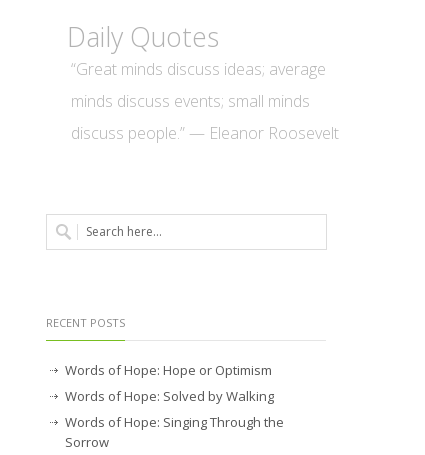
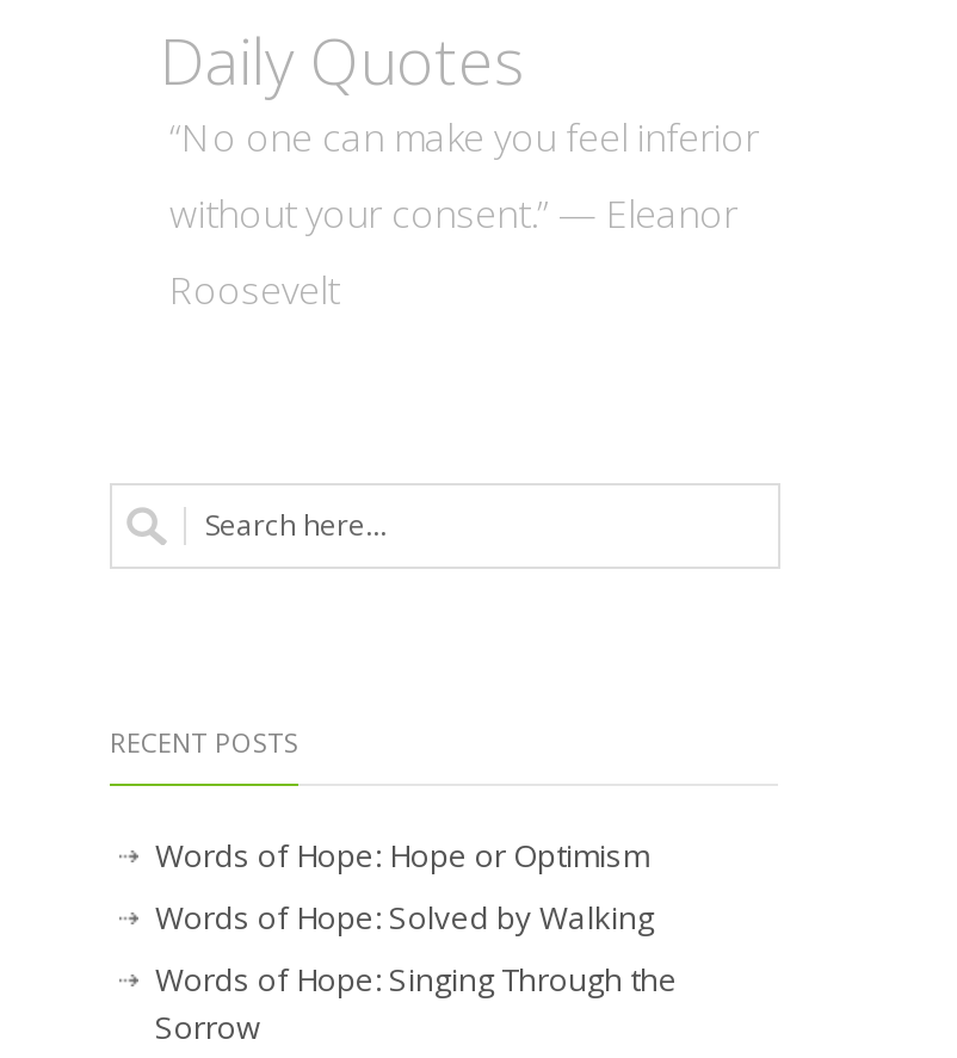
[71,58,326,80] “Great minds discuss ideas; average -> [169,110,759,163] “No one can make you feel inferior
[71,90,310,112] minds discuss events; small minds -> [169,187,737,239] without your consent.” — Eleanor
[71,122,339,144] discuss people.” — Eleanor Roosevelt -> [169,263,339,315] Roosevelt

